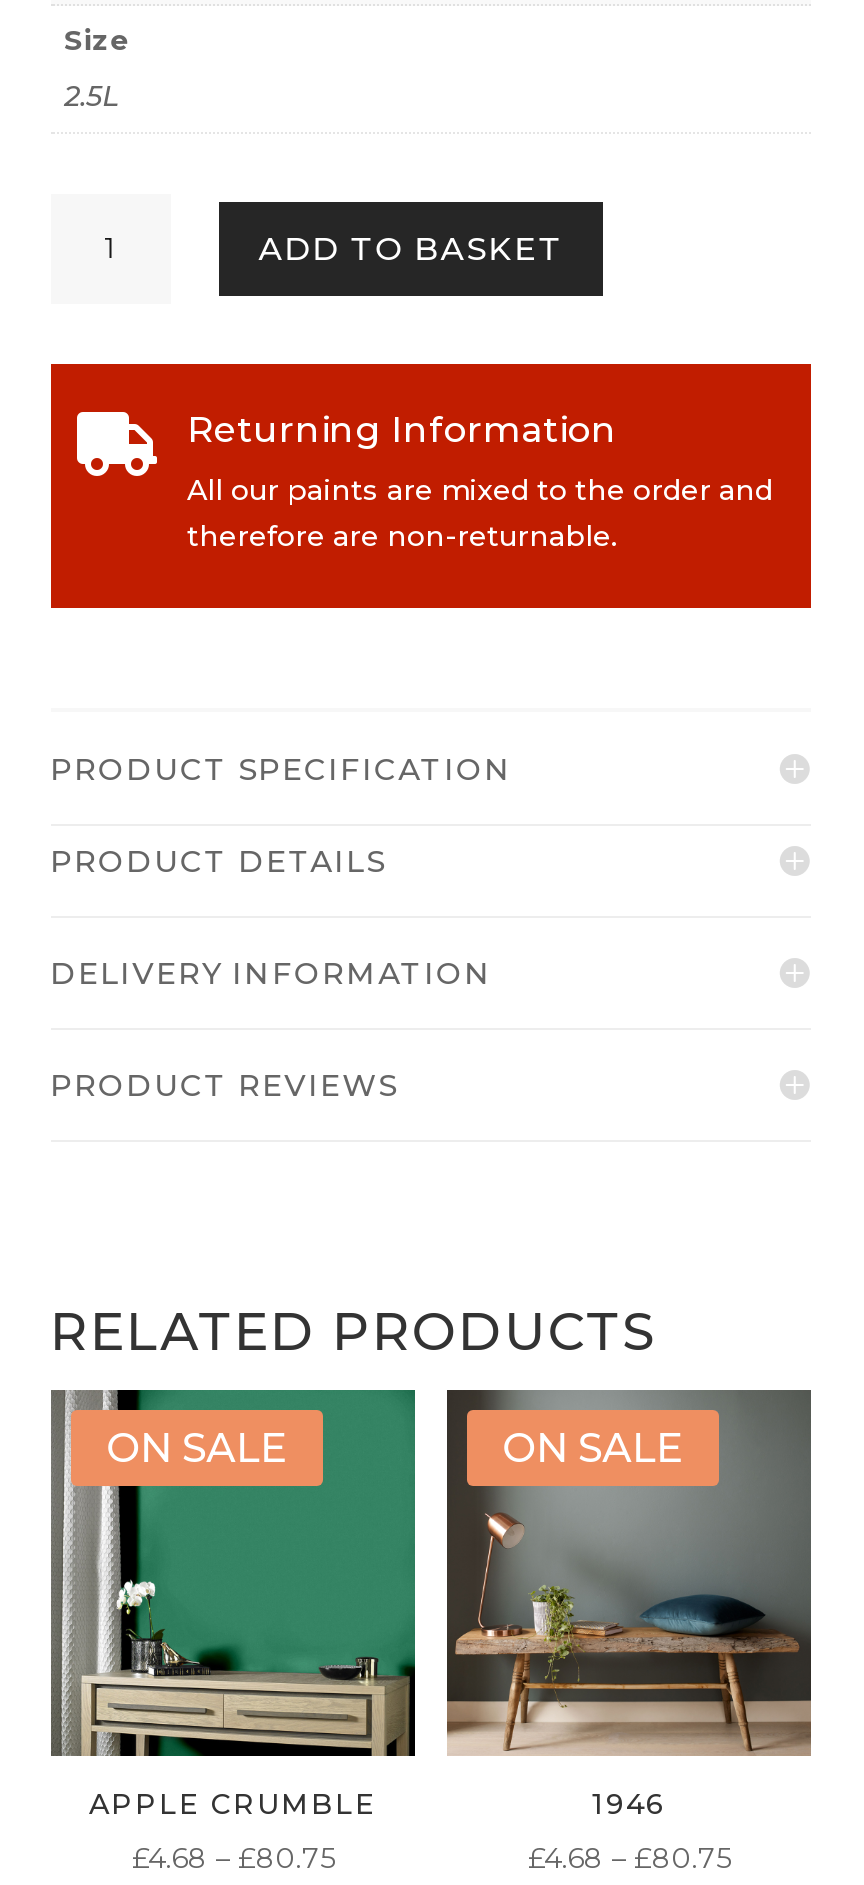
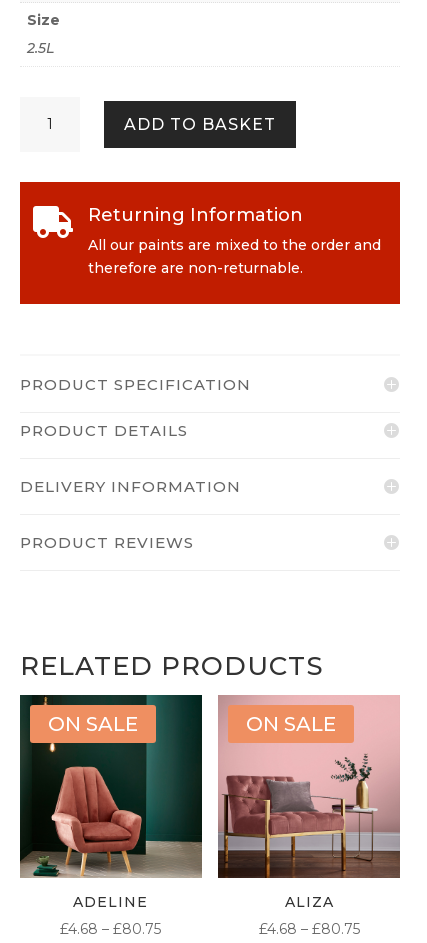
[51,1390,417,1821] [image] | APPLE CRUMBLE -> [20,695,203,911] [image] | ADELINE
[445,1388,813,1821] [image] | 1946 -> [217,695,400,911] [image] | ALIZA

